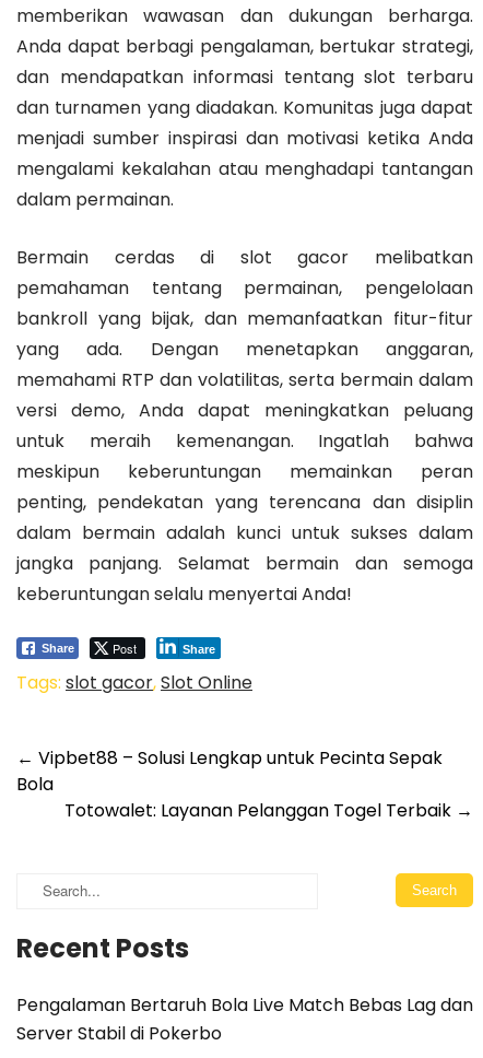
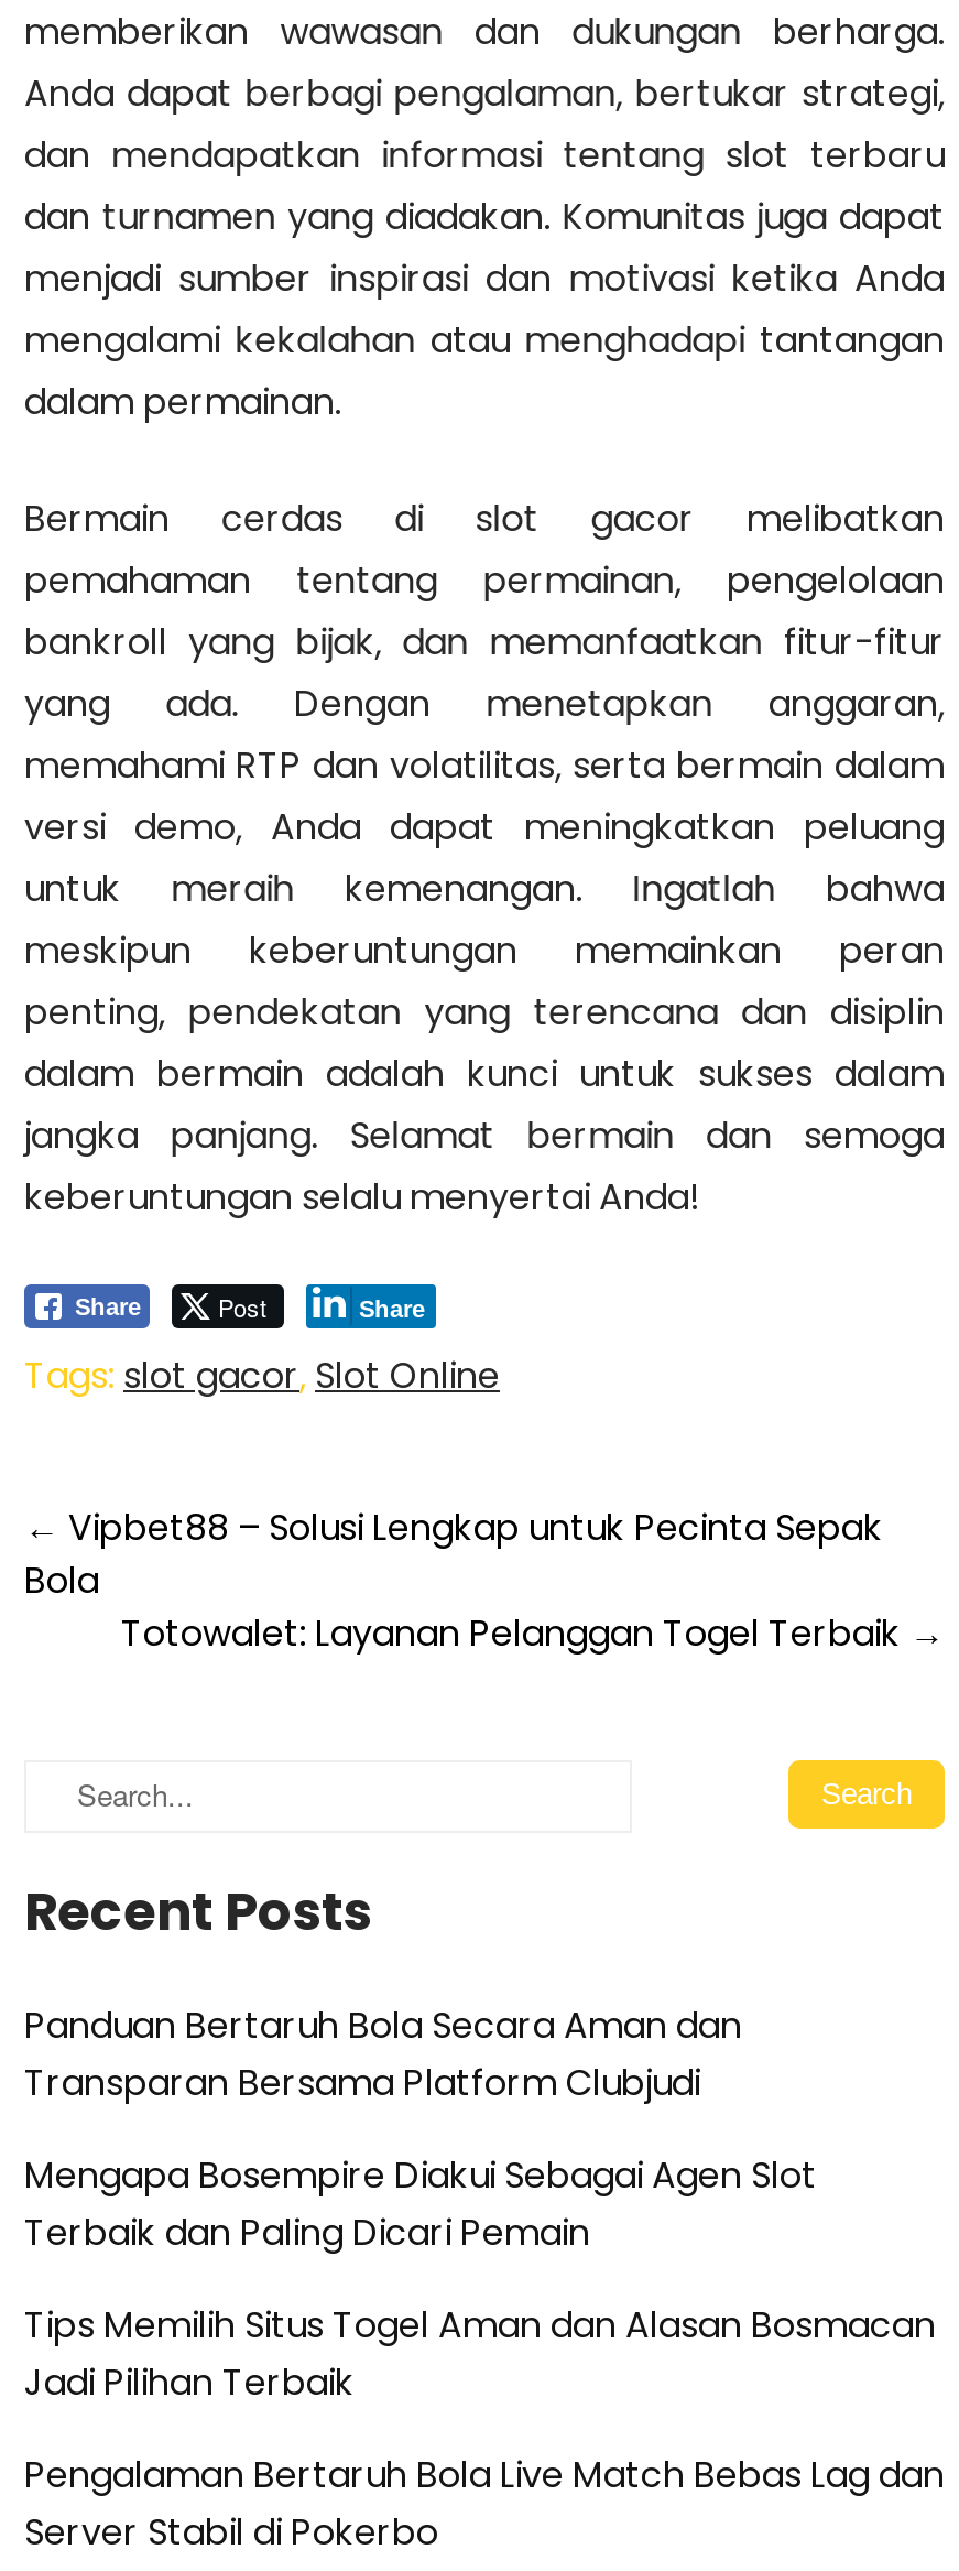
none -> [24,2000,936,2408] Panduan Bertaruh Bola Secara Aman dan | Transparan Bersama Platform Clubjudi | Mengapa Bosempire Diakui Sebagai Agen Slot | Terbaik dan Paling Dicari Pemain | Tips Memilih Situs Togel Aman dan Alasan Bosmacan | Jadi Pilihan Terbaik

